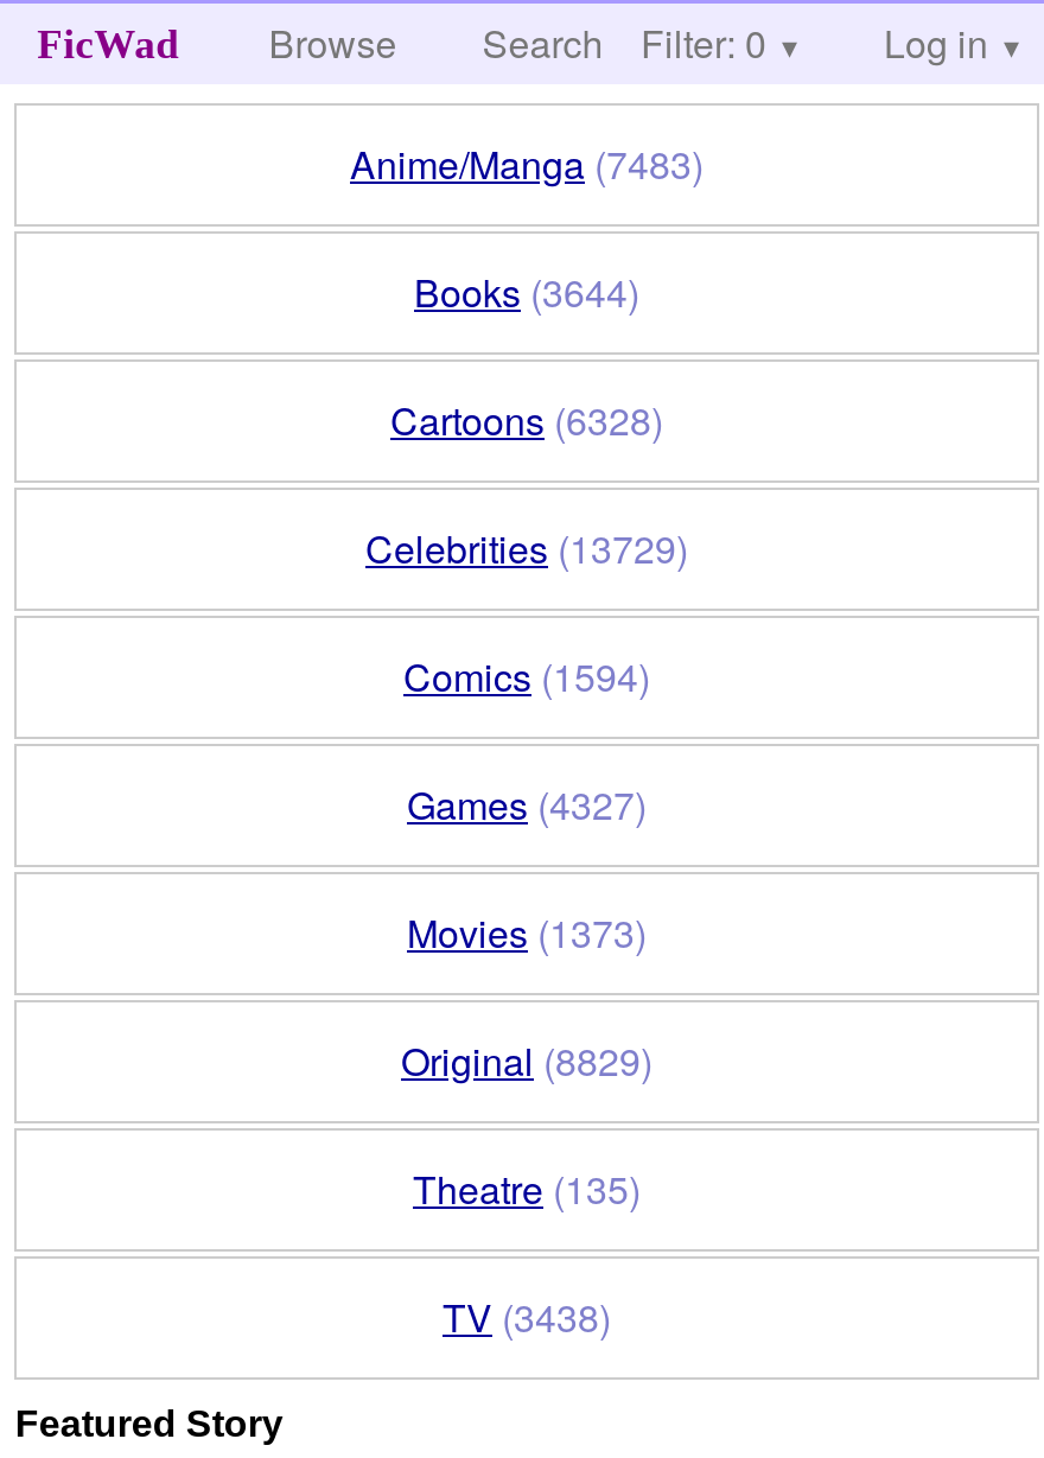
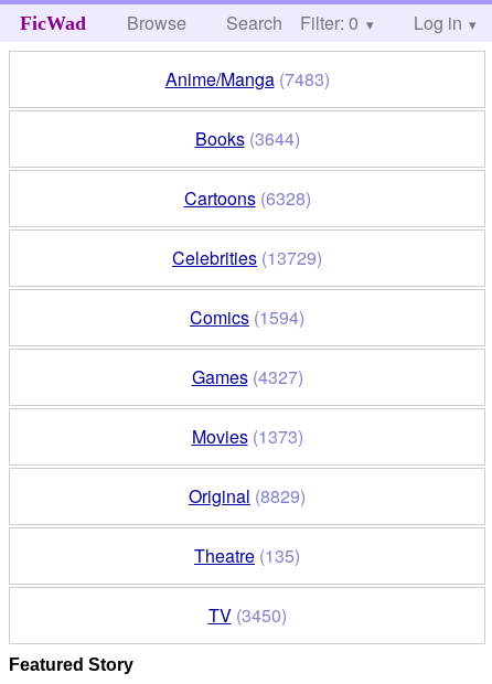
[443,1290,611,1345] TV (3438) -> [208,603,286,628] TV (3450)

